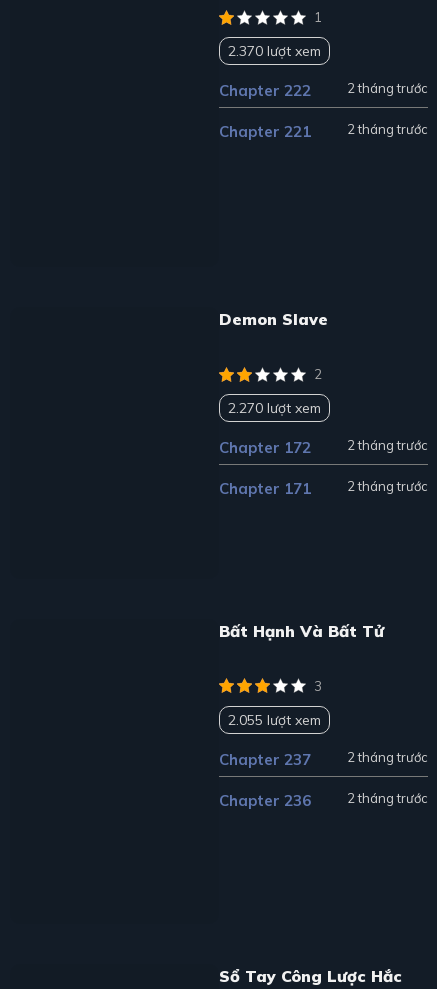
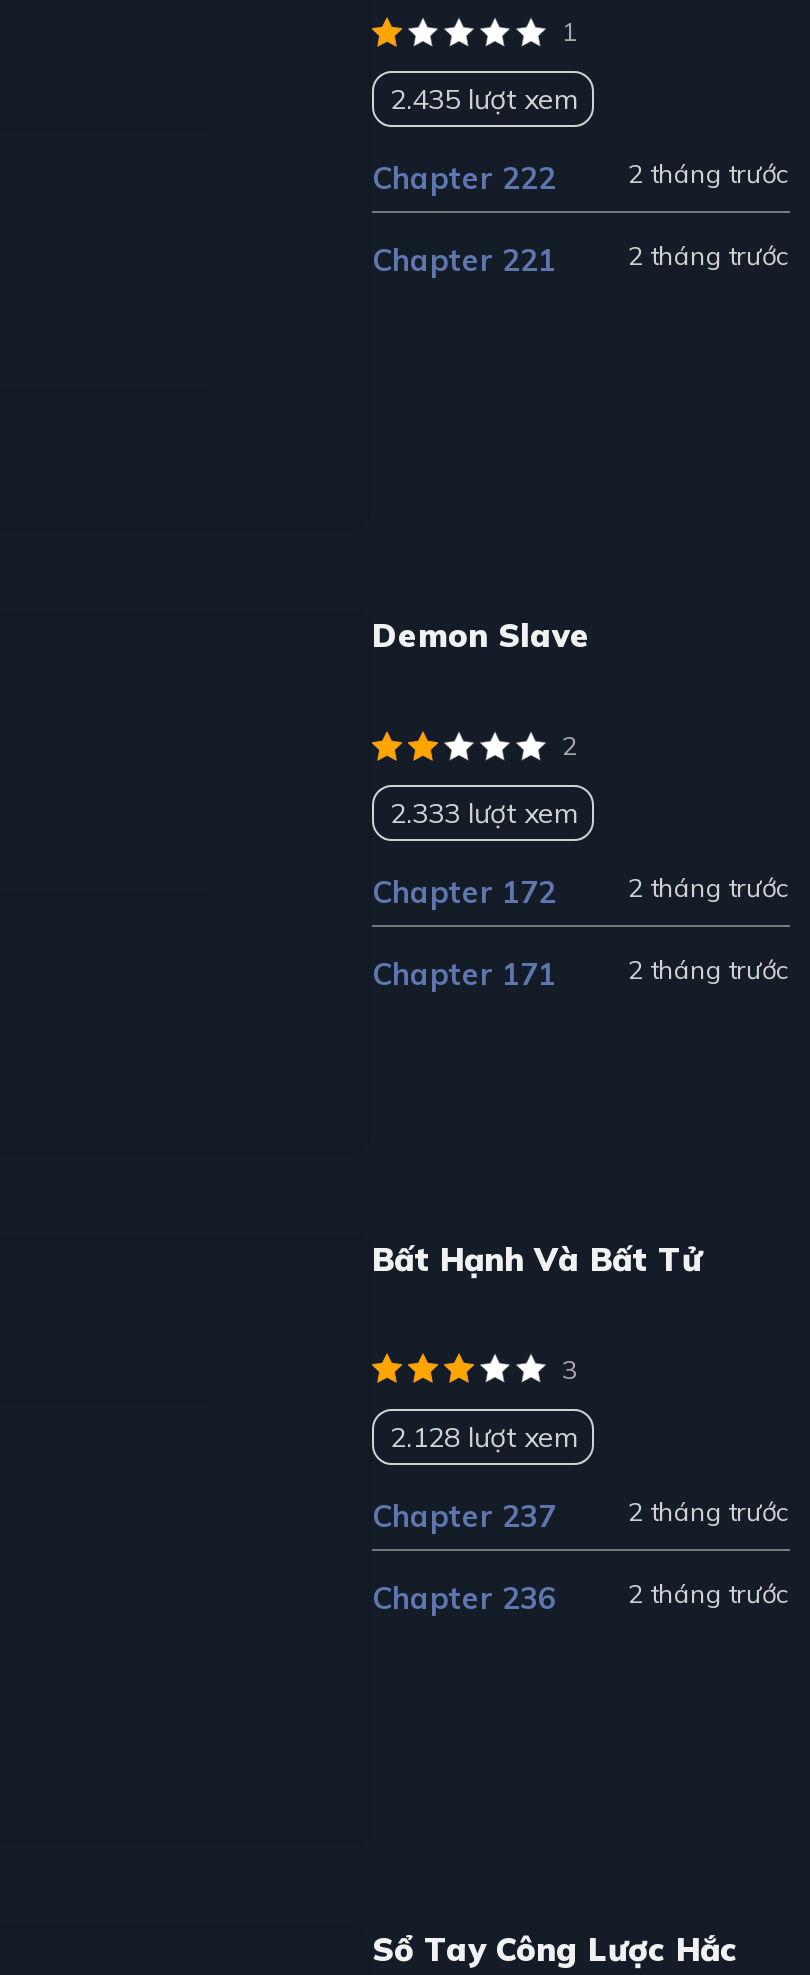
[228,42,321,60] 2.370 lượt xem -> [390,81,576,117] 2.435 lượt xem
[228,399,321,417] 2.270 lượt xem -> [390,795,576,831] 2.333 lượt xem
[228,711,321,729] 2.055 lượt xem -> [390,1418,576,1454] 2.128 lượt xem

